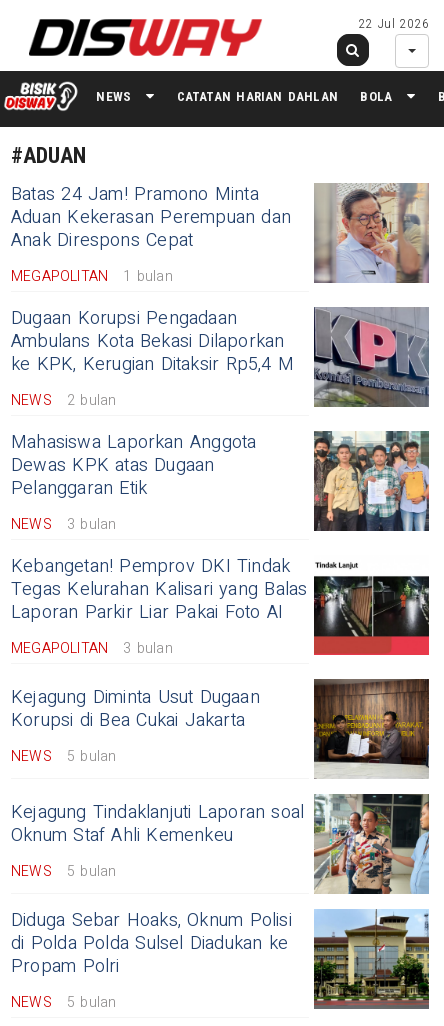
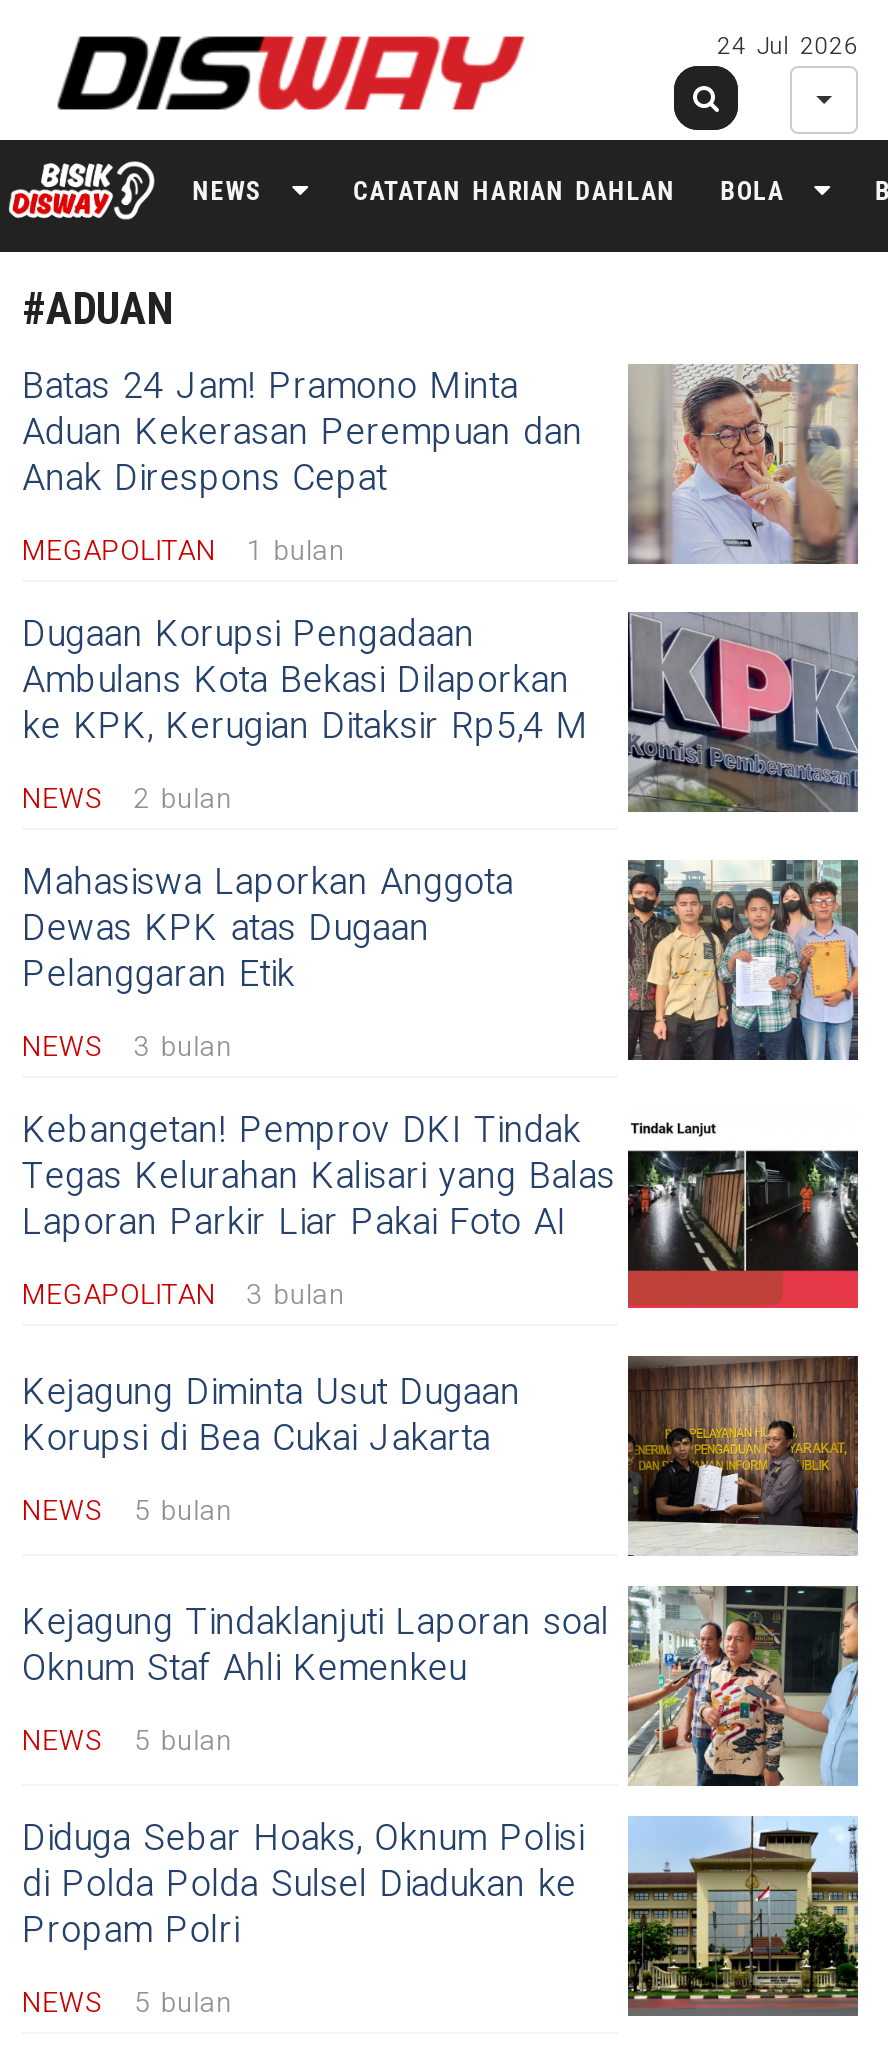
[359,16,429,33] 22 Jul 2026 -> [717,30,858,64] 24 Jul 2026

